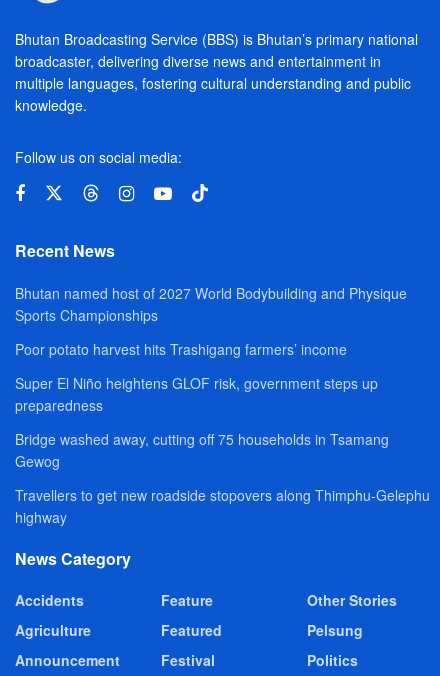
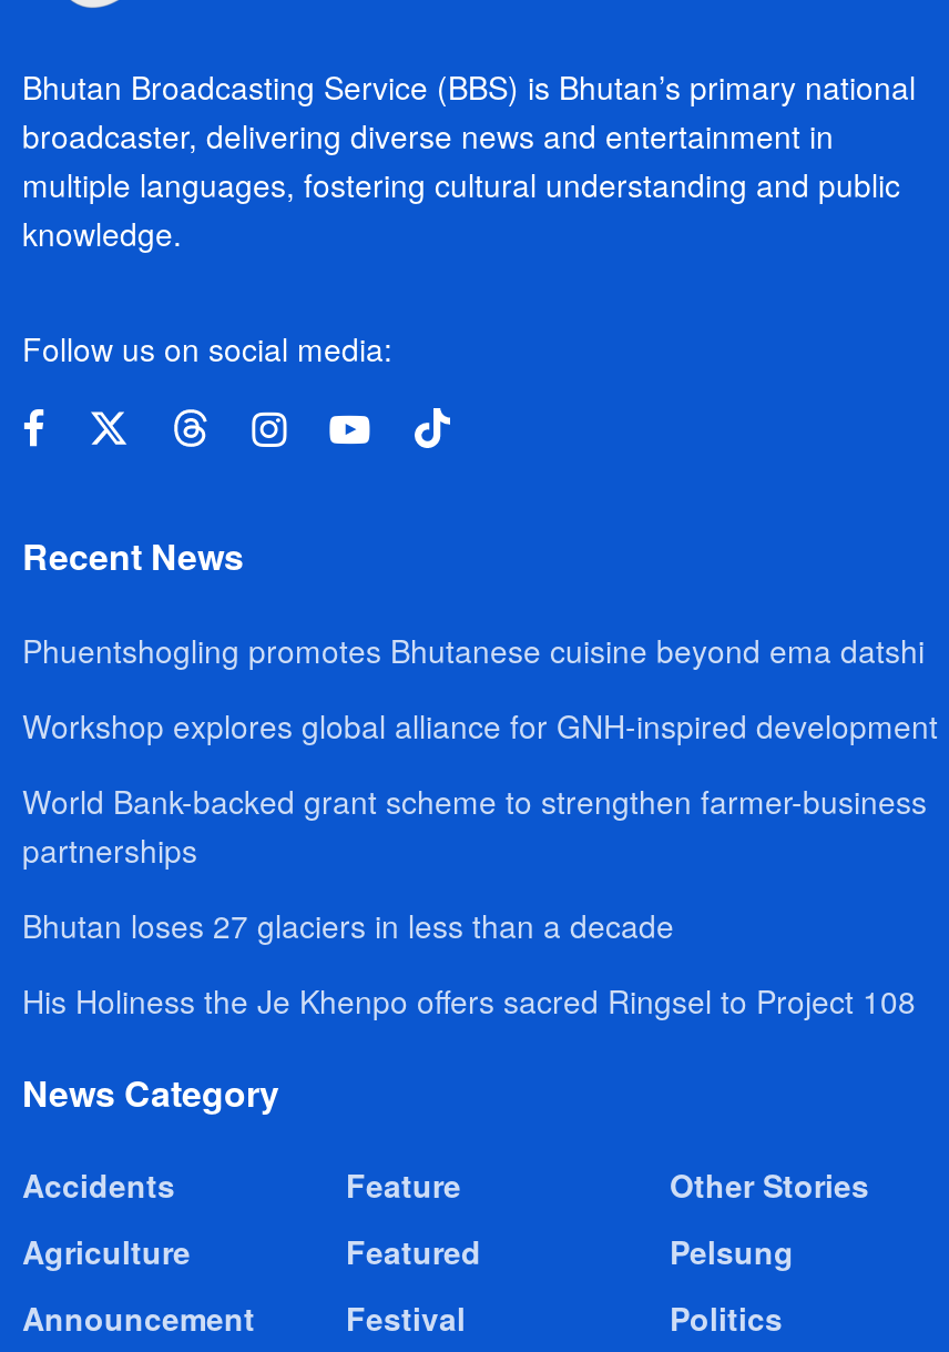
[15,283,407,325] Bhutan named host of 2027 World Bodybuilding and Physique | Sports Championships -> [22,627,925,671] Phuentshogling promotes Bhutanese cuisine beyond ema datshi
[15,339,347,359] Poor potato harvest hits Trashigang farmers’ income -> [22,702,938,747] Workshop explores global alliance for GNH-inspired development
[15,373,378,415] Super El Niño heightens GLOF risk, government steps up | preparedness -> [22,778,927,871] World Bank-backed grant scheme to strengthen farmer-business | partnerships
[15,429,389,471] Bridge washed away, cutting off 75 households in Tsamang | Gewog -> [22,902,674,946] Bhutan loses 27 glaciers in less than a decade
[15,485,430,527] Travellers to get new roadside stopovers along Thimphu-Gelephu | highway -> [22,977,916,1022] His Holiness the Je Khenpo offers sacred Ringsel to Project 108

